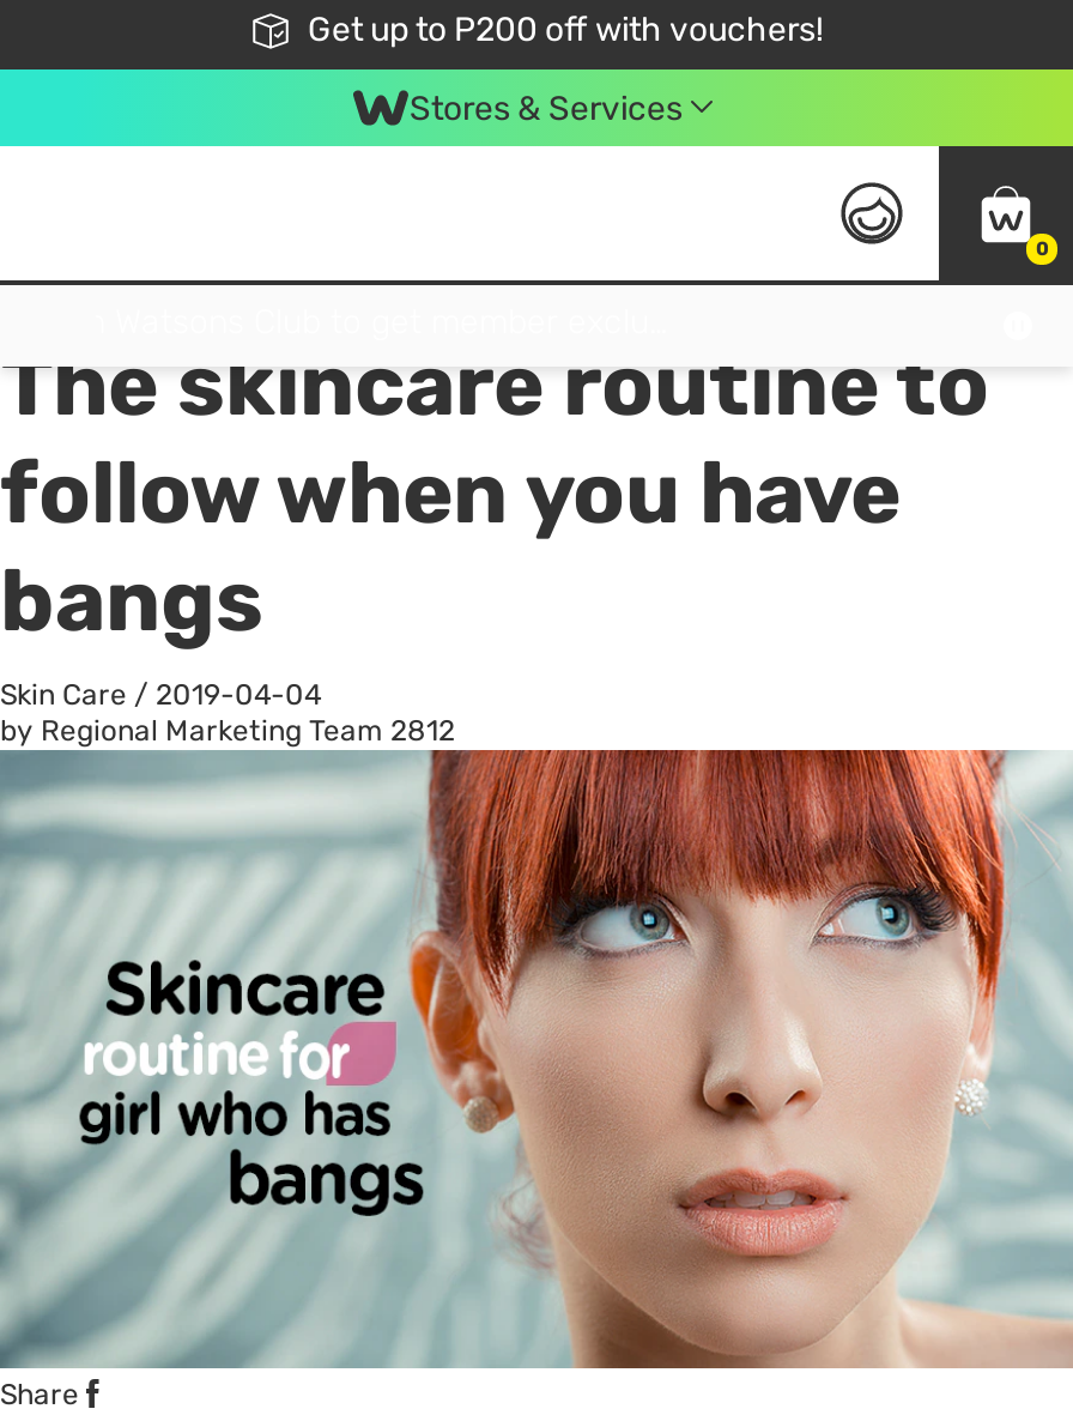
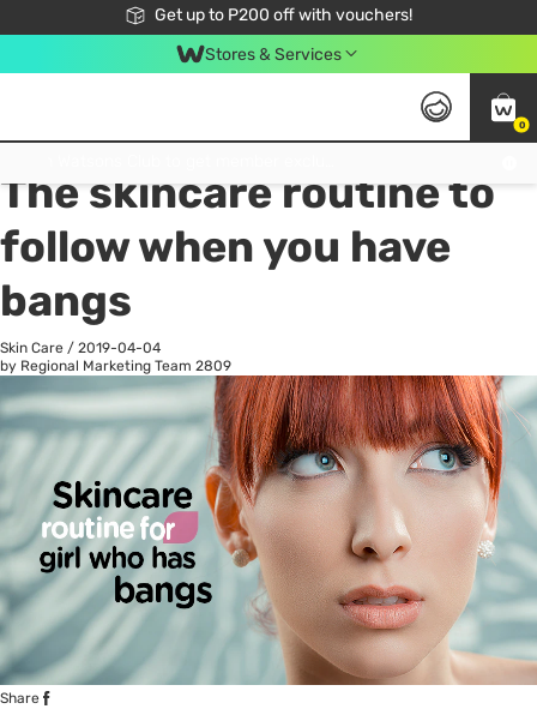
[0,714,455,748] by Regional Marketing Team 2812 -> [0,357,231,374] by Regional Marketing Team 2809

